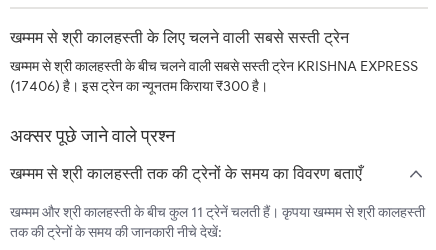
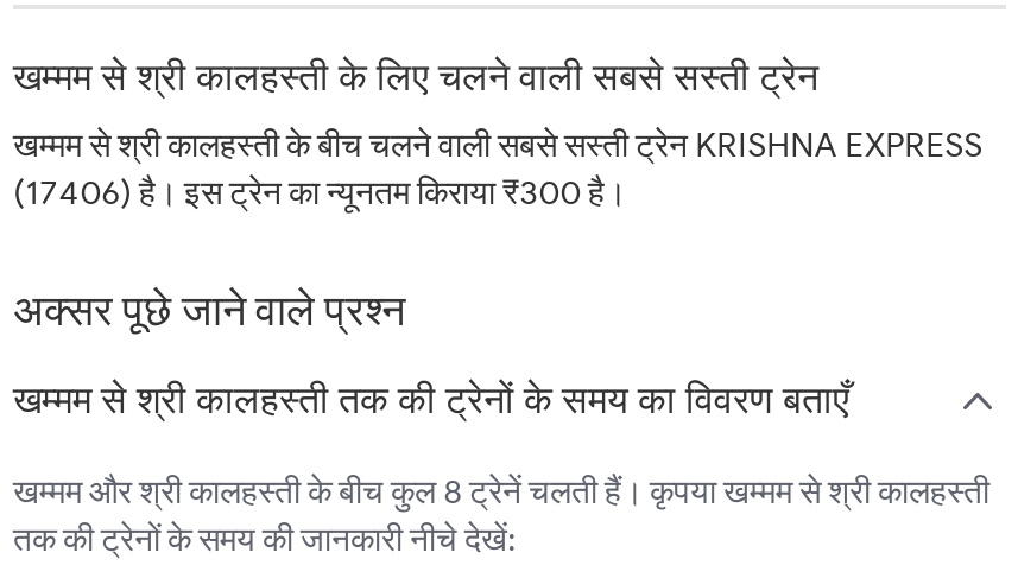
[10,203,425,221] खम्मम और श्री कालहस्ती के बीच कुल 11 ट्रेनें चलती हैं। कृपया खम्मम से श्री कालहस्ती -> [13,470,989,513] खम्मम और श्री कालहस्ती के बीच कुल 8 ट्रेनें चलती हैं। कृपया खम्मम से श्री कालहस्ती

